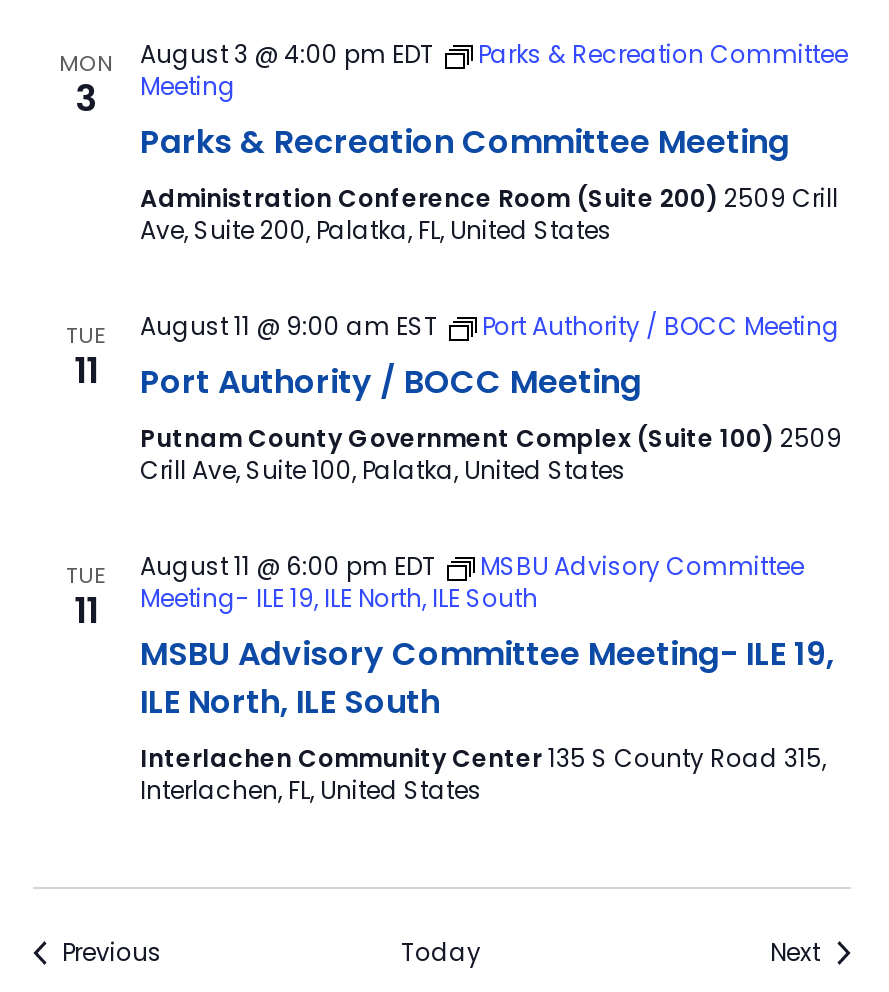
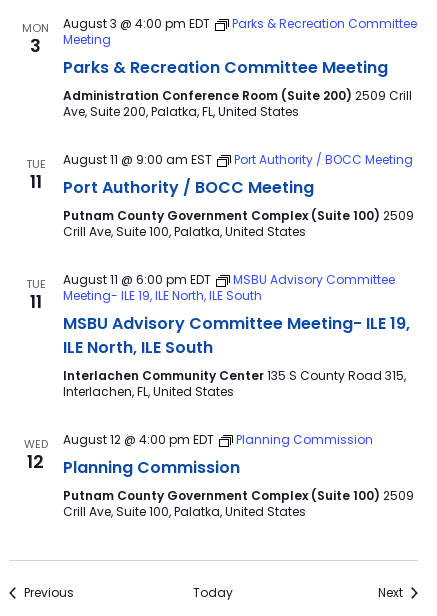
none -> [23,436,47,474] WED | 12
none -> [62,431,413,520] August 12 @ 4:00 pm EDT | Planning Commission | Planning Commission | Putnam County Government Complex (Suite 100) 2509 | Crill Ave, Suite 100, Palatka, United States

